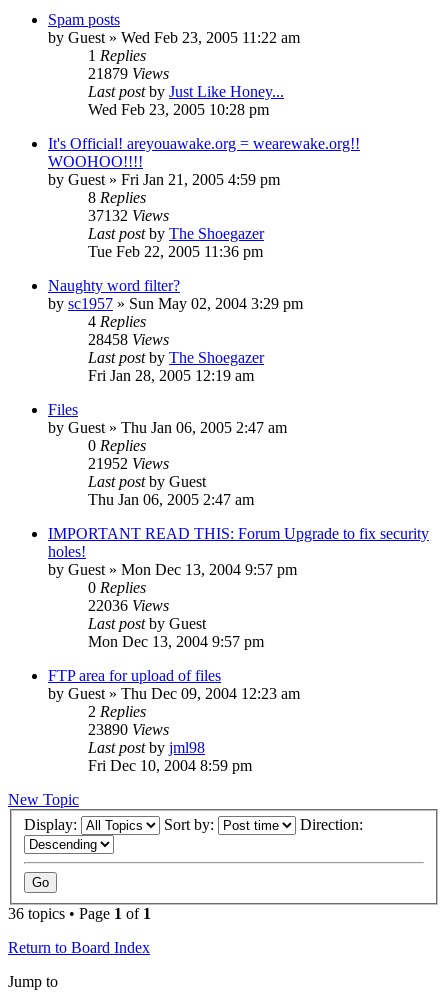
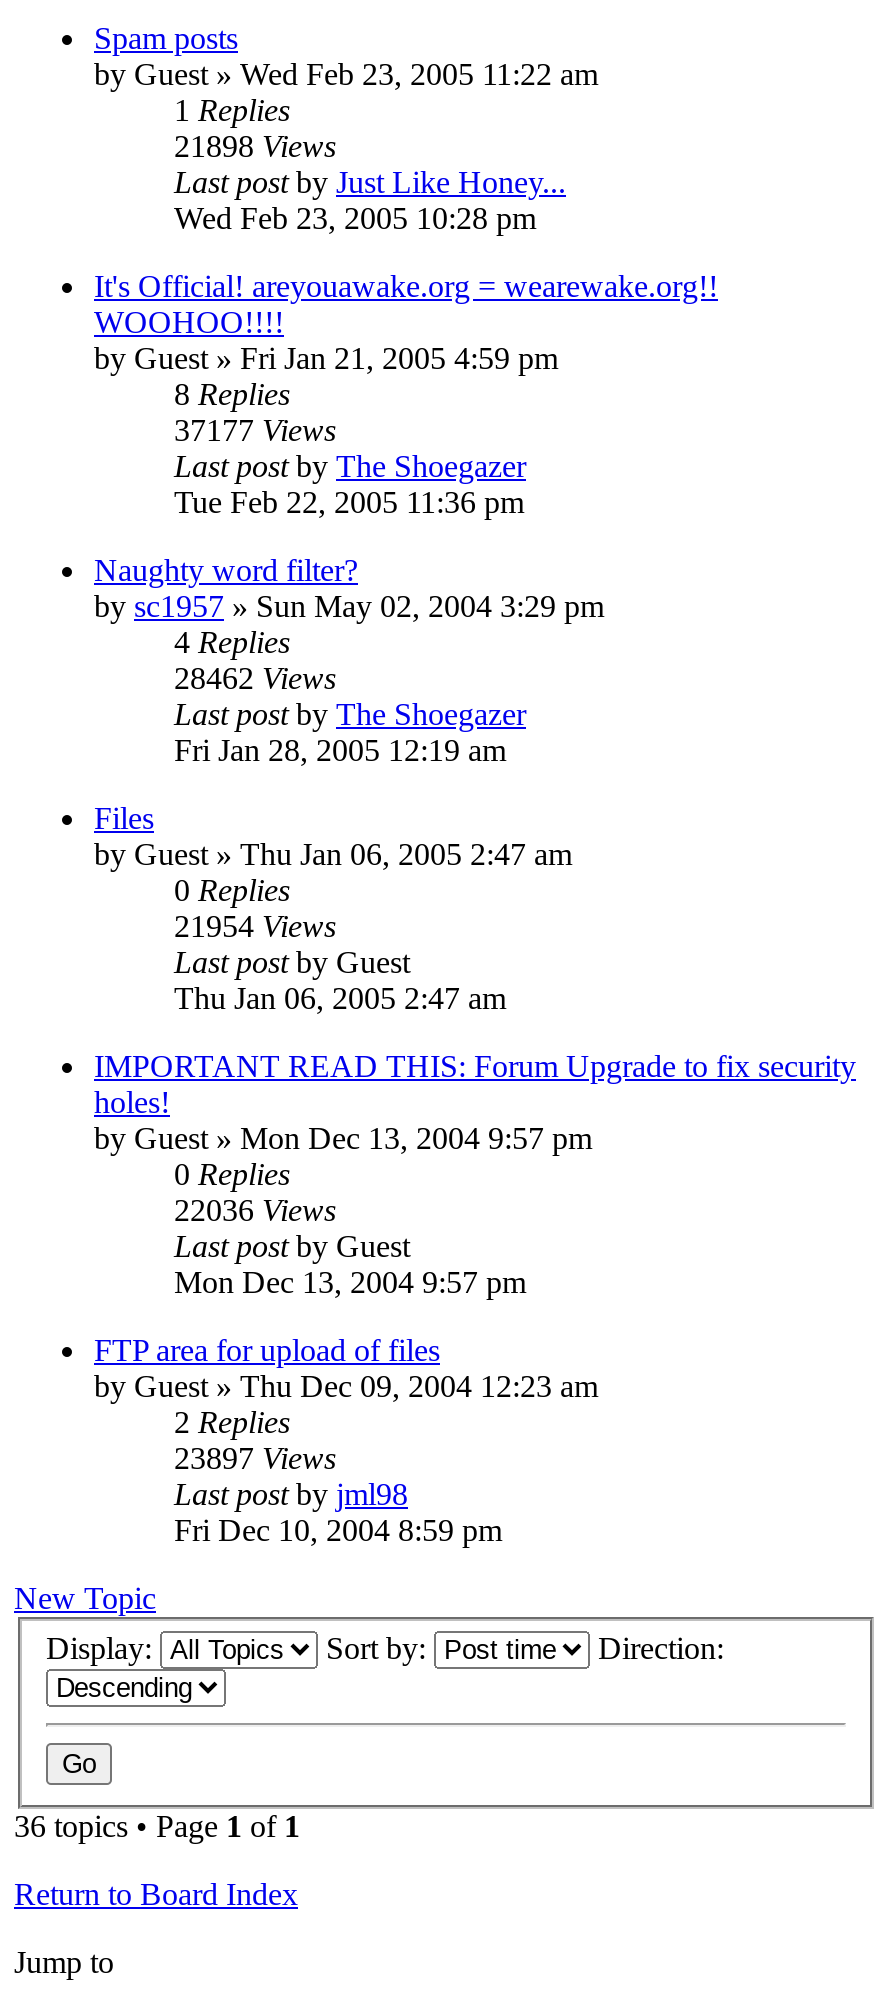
[88,65,169,82] 21879 Views -> [174,129,336,163] 21898 Views
[88,207,169,224] 37132 Views -> [174,413,336,447] 37177 Views
[88,331,169,348] 28458 Views -> [174,661,336,695] 28462 Views
[88,455,169,472] 21952 Views -> [174,909,336,943] 21954 Views
[88,721,169,738] 23890 Views -> [174,1441,336,1475] 23897 Views

